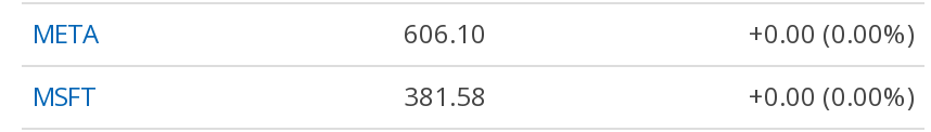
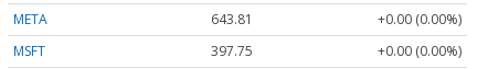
[404,14,486,51] 606.10 -> [211,9,253,28] 643.81
[404,77,486,114] 381.58 -> [211,41,253,60] 397.75

